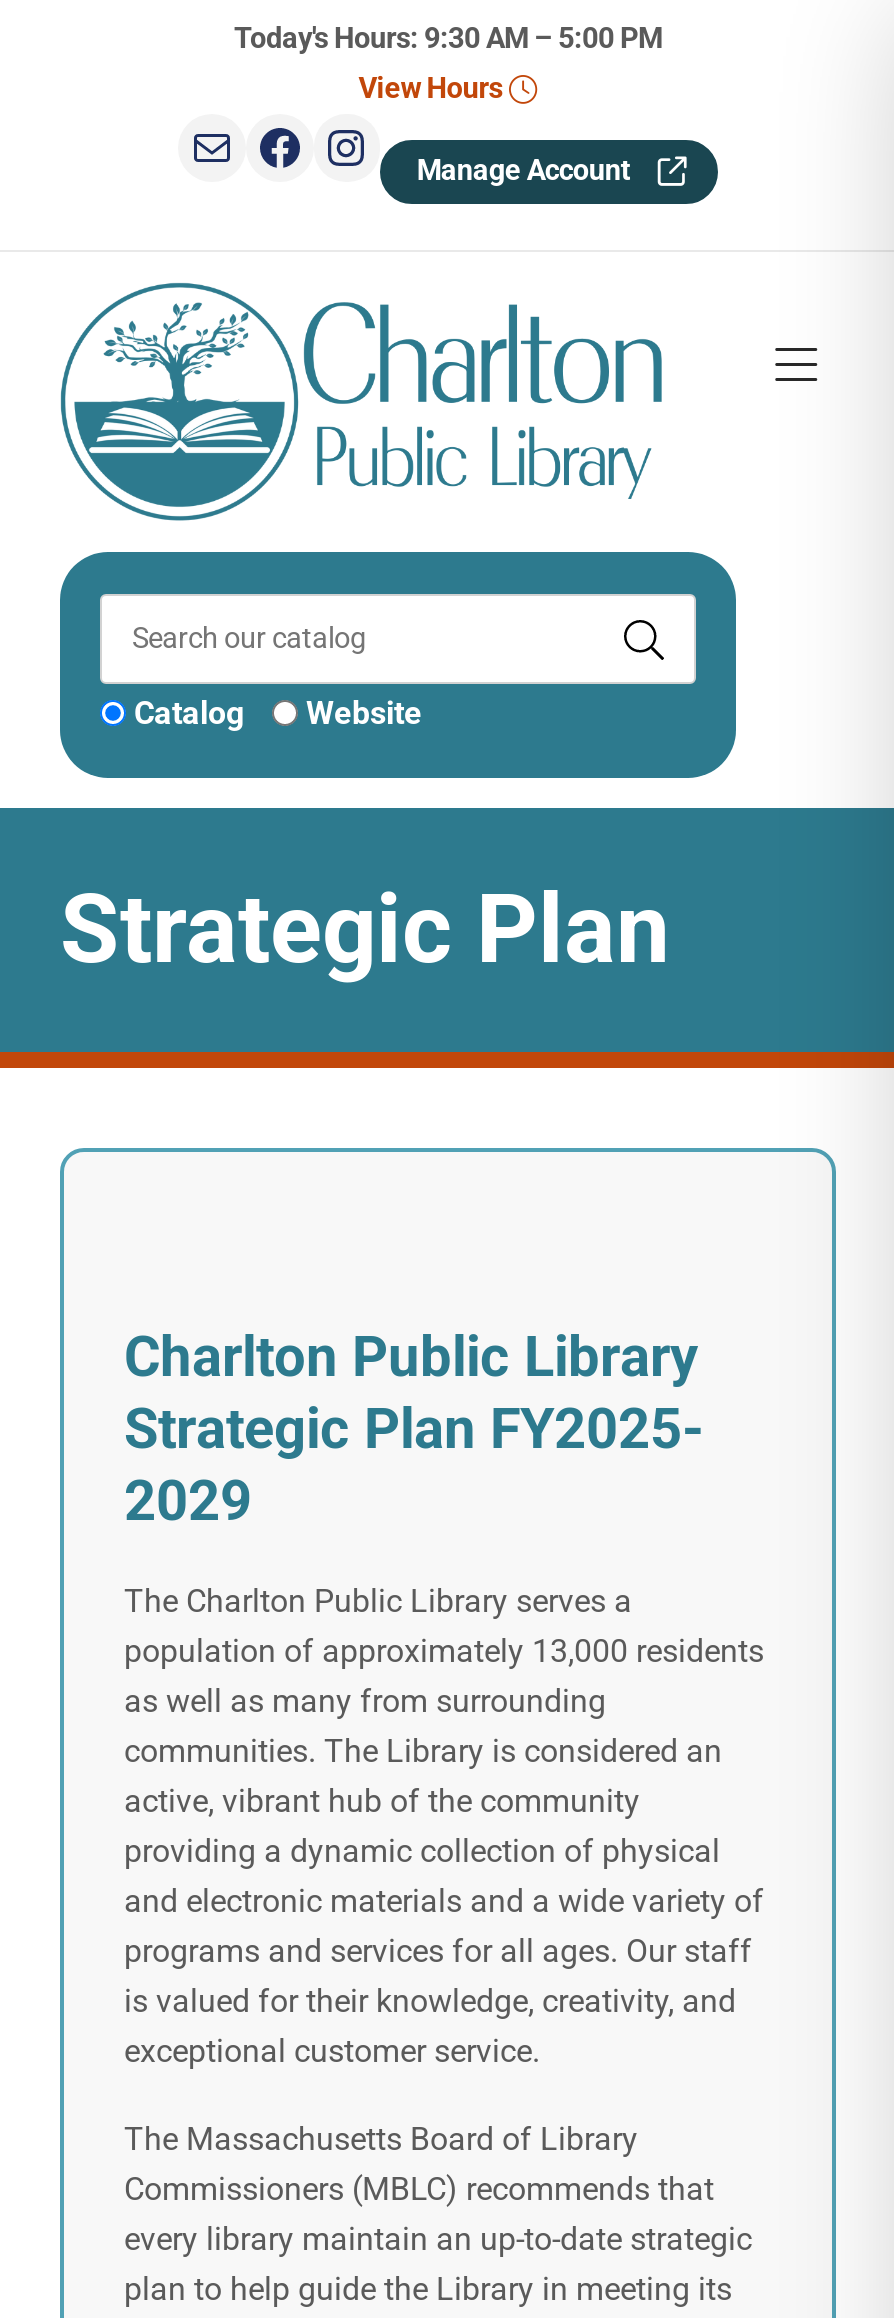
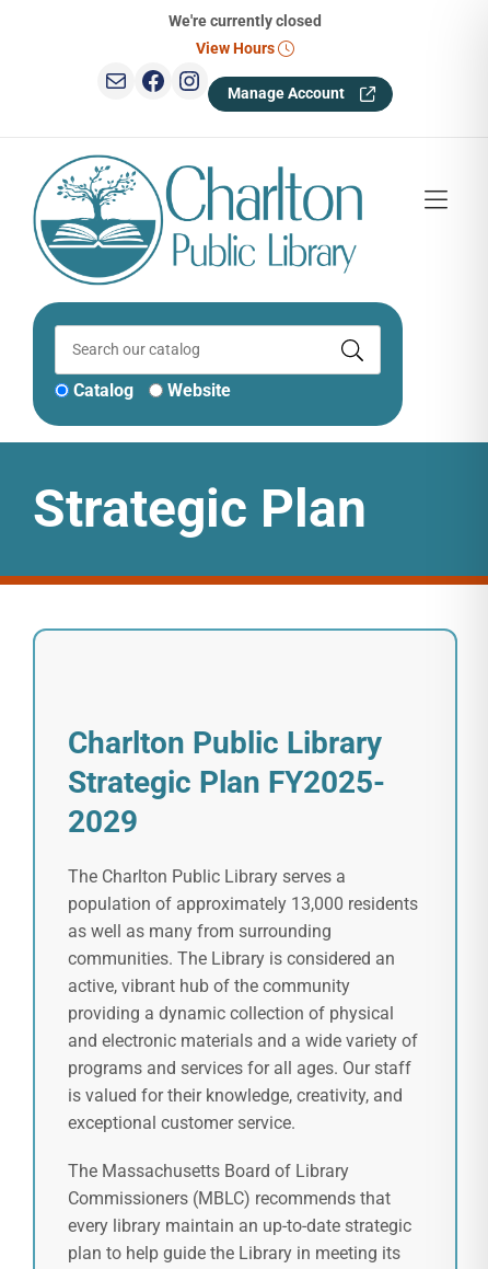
[234,22,662,56] Today's Hours: 9:30 AM – 5:00 PM -> [169,12,322,31] We're currently closed

